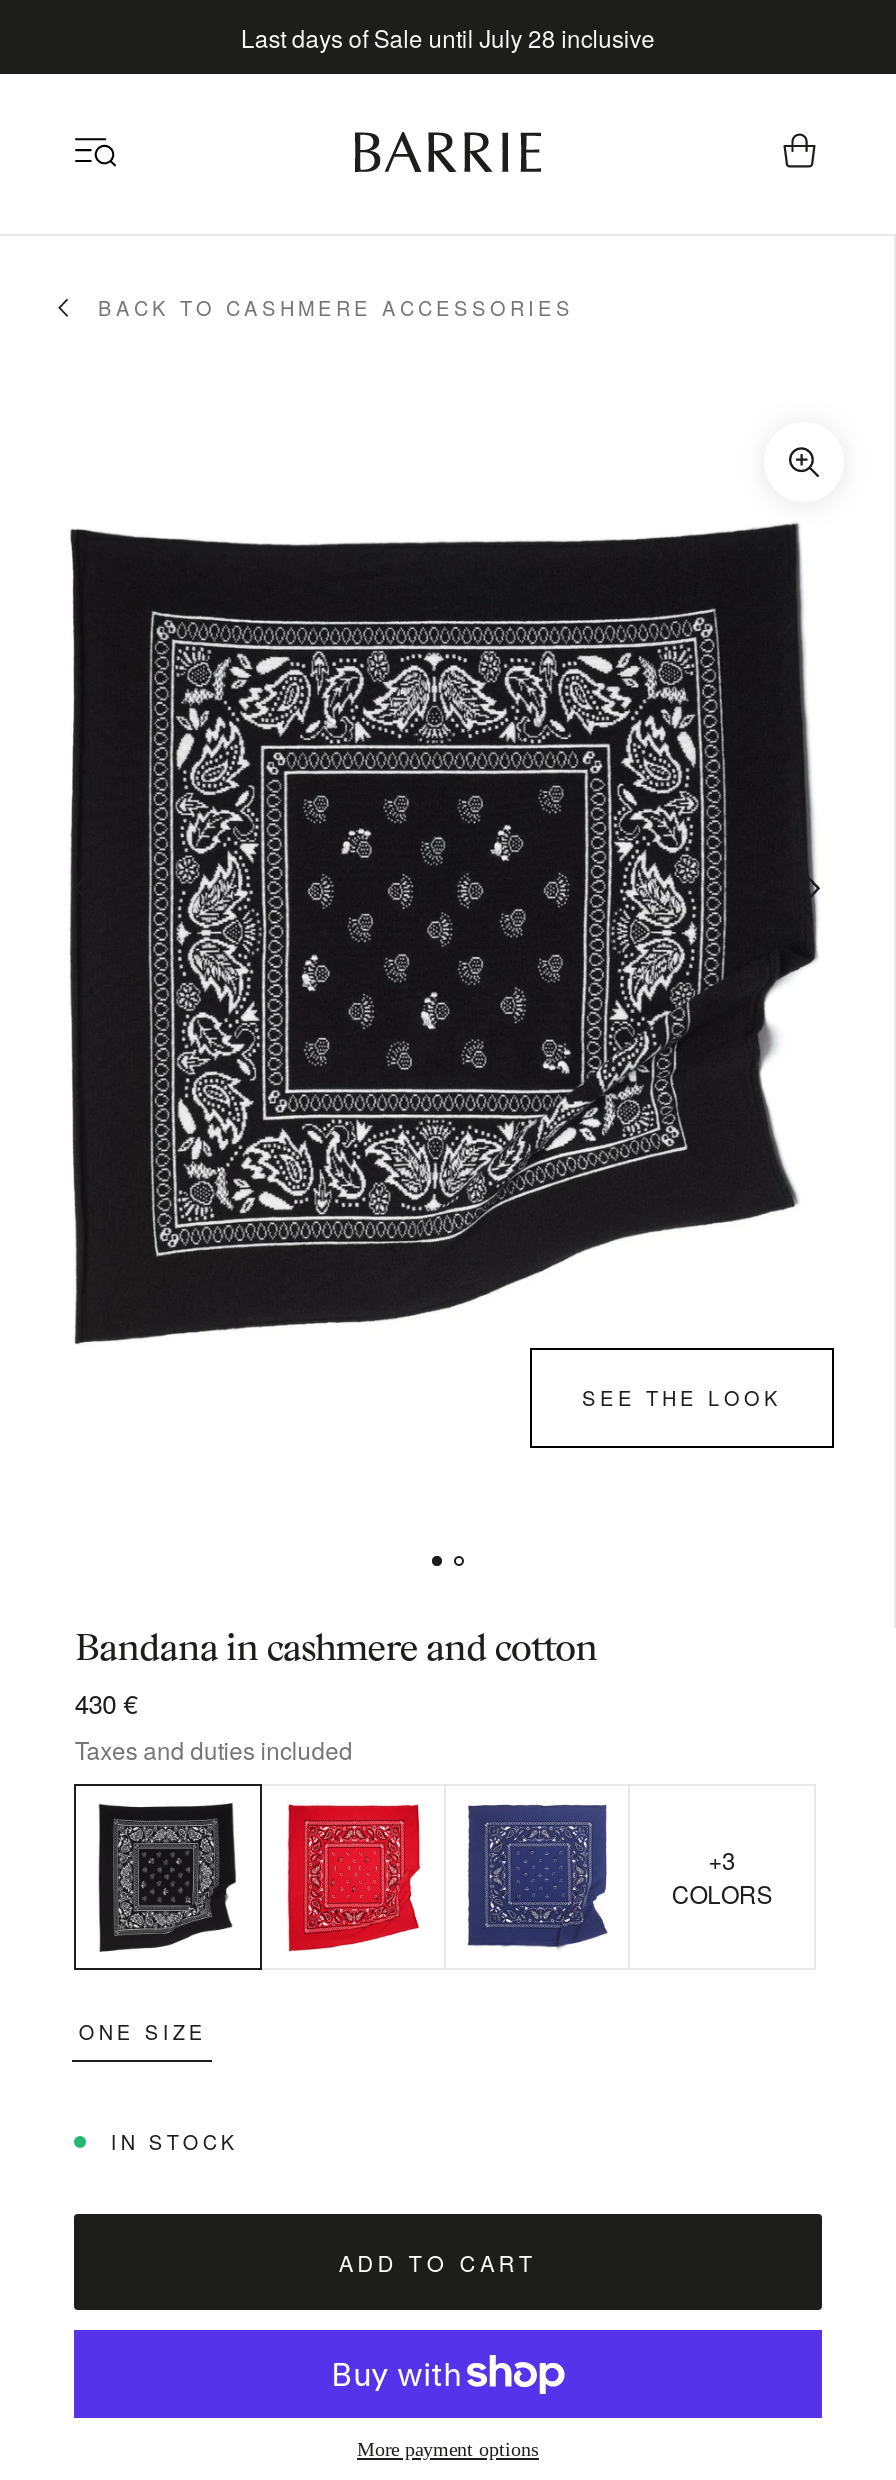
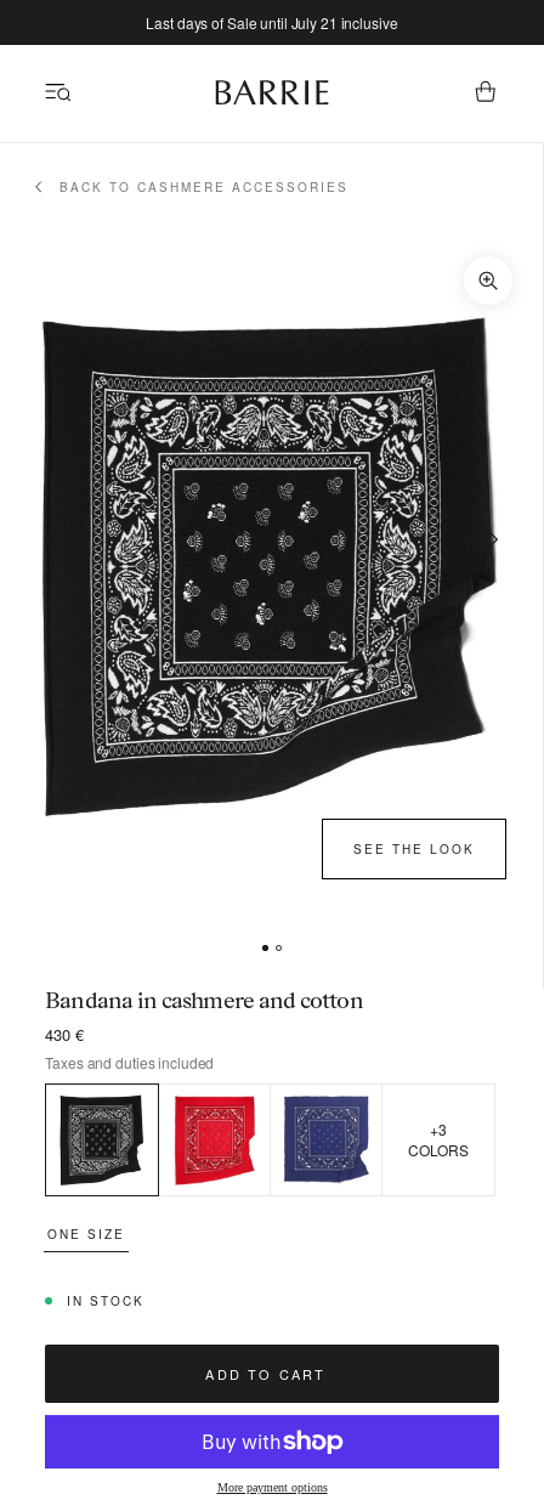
[241,20,655,54] Last days of Sale until July 28 inclusive -> [146,12,398,33] Last days of Sale until July 21 inclusive

